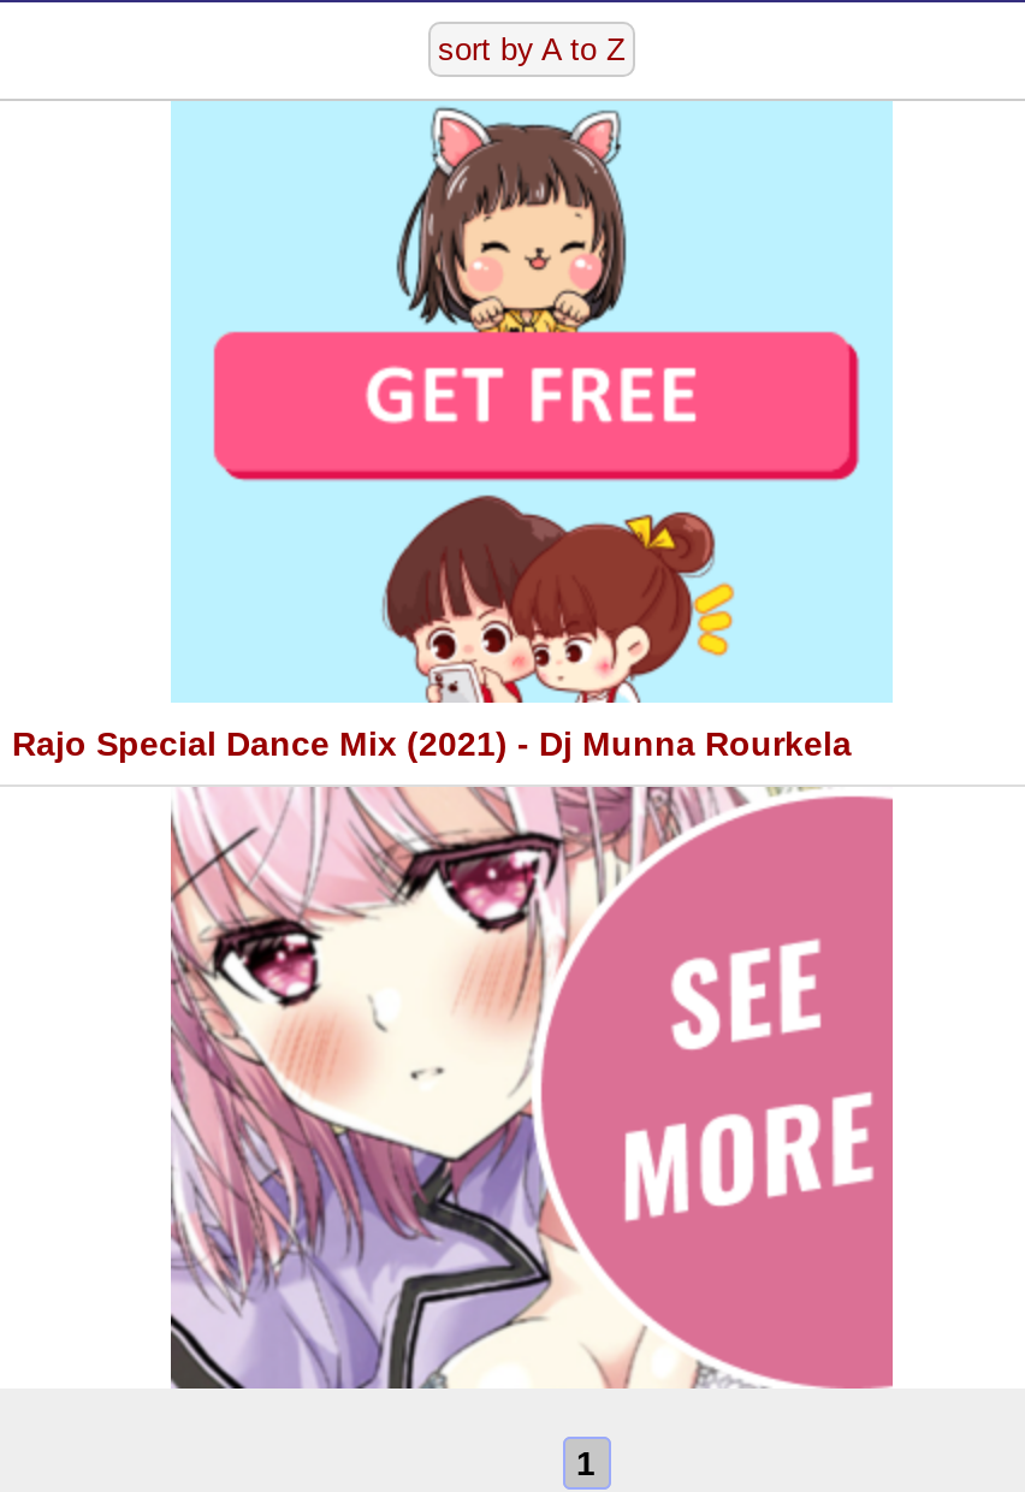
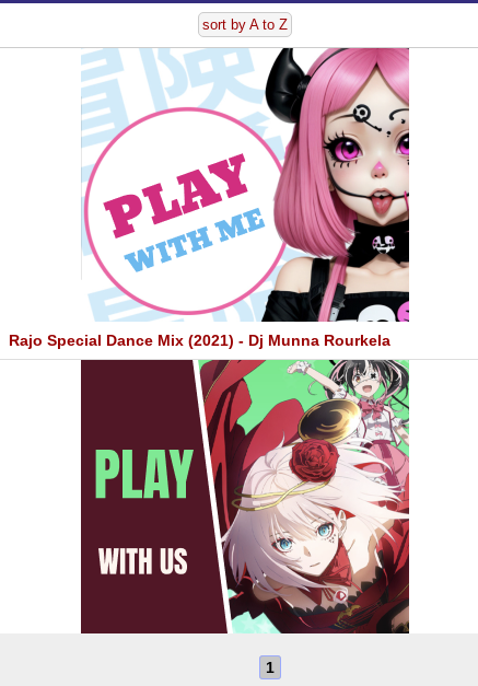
[171,99,893,705] [image] -> [82,47,410,323] [image]
[168,785,895,1391] [image] -> [80,359,410,635] [image]

